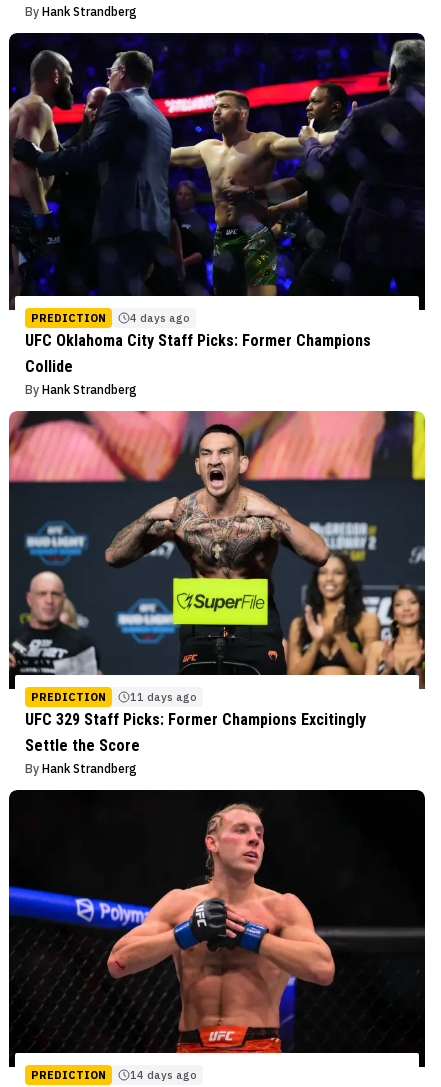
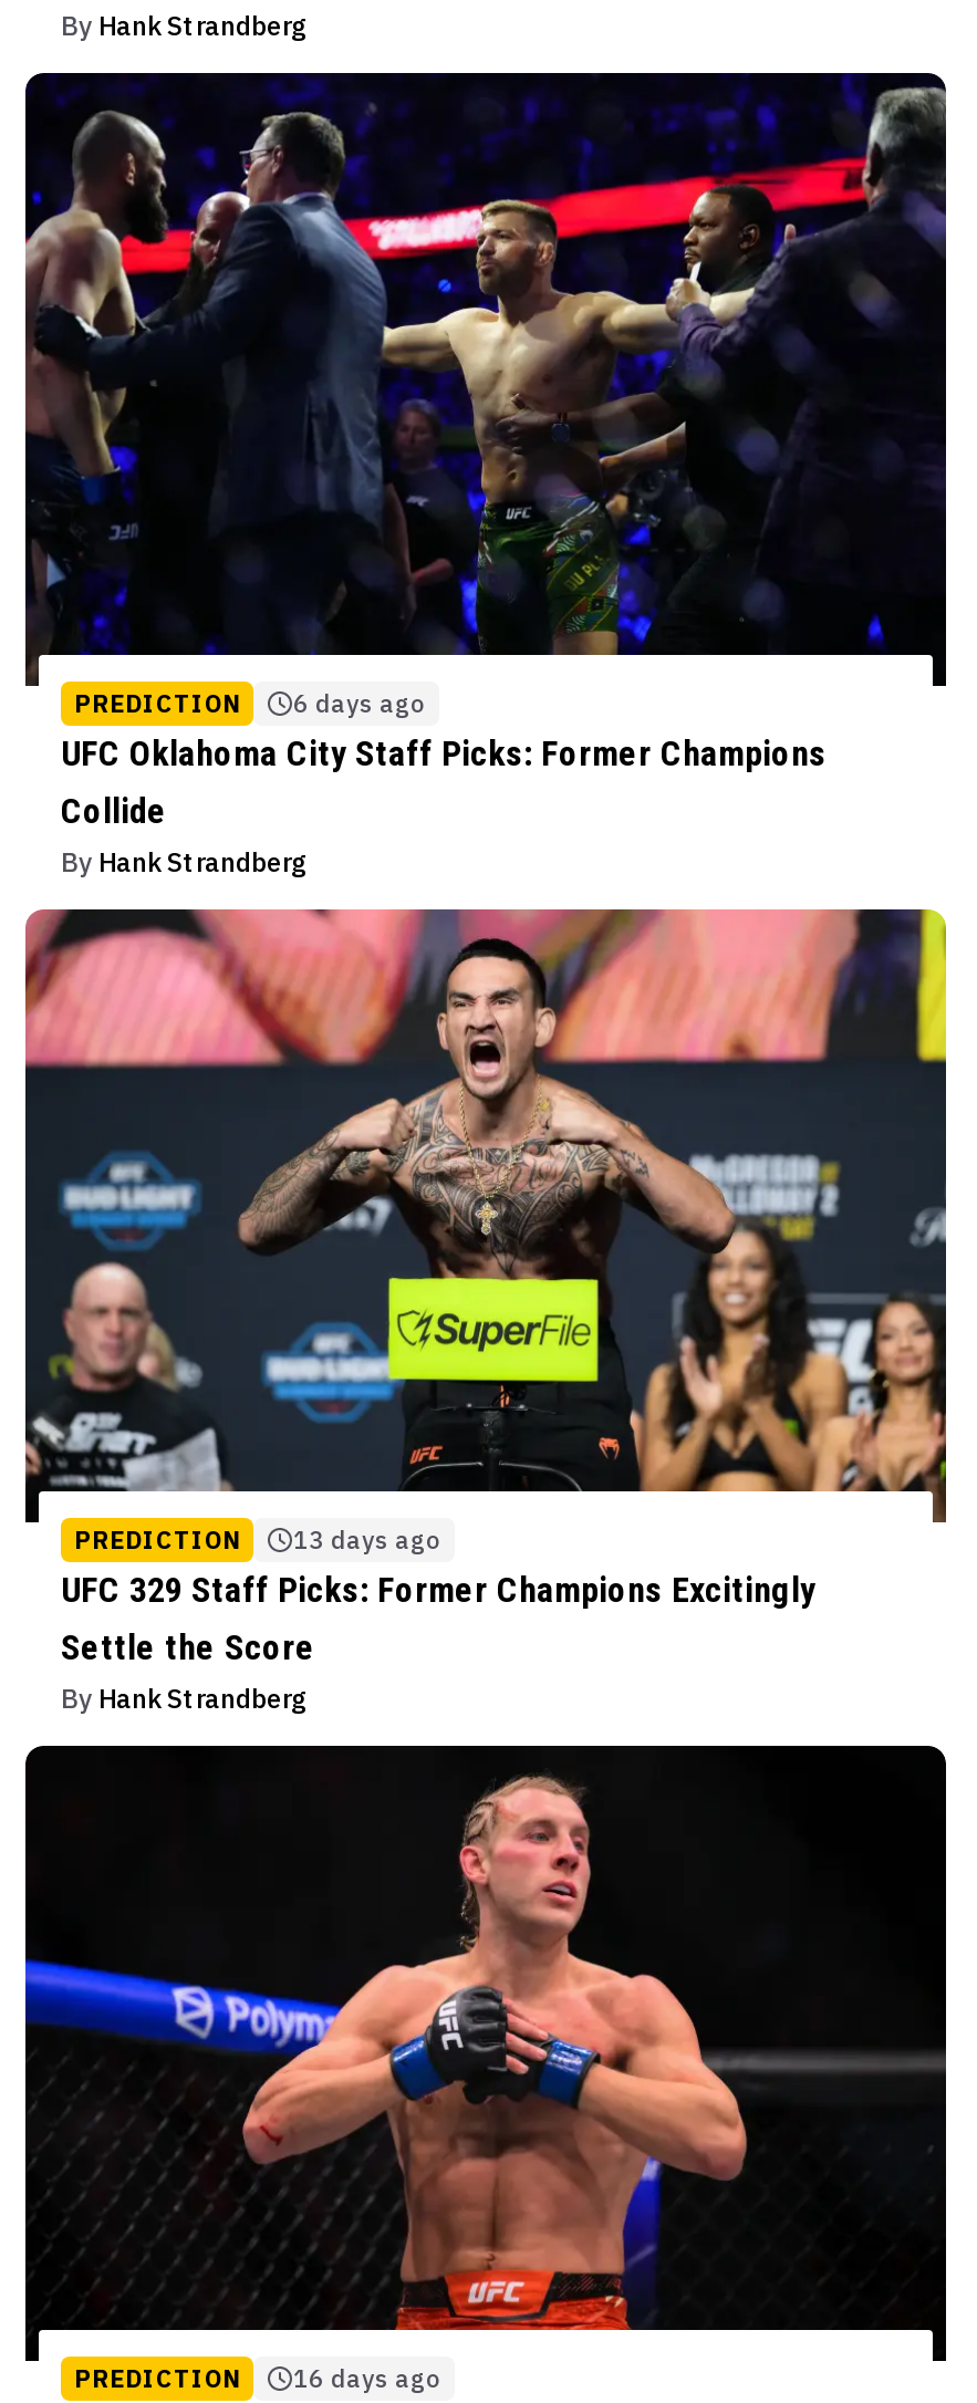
[31,311,190,325] PREDICTION 4 days ago -> [74,689,426,720] PREDICTION 6 days ago
[31,690,197,704] PREDICTION 11 days ago -> [74,1526,441,1557] PREDICTION 13 days ago
[31,1068,197,1082] PREDICTION 14 days ago -> [74,2363,441,2394] PREDICTION 16 days ago

